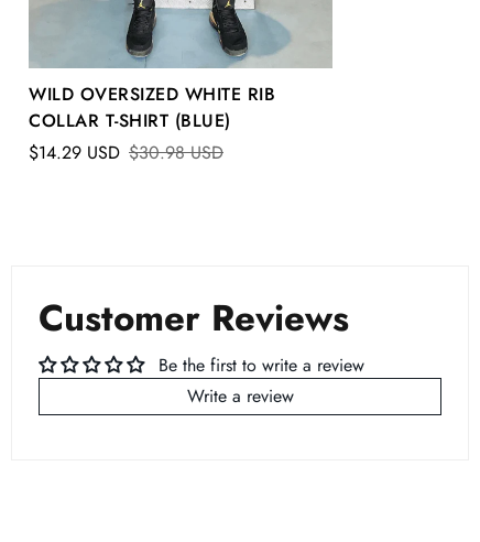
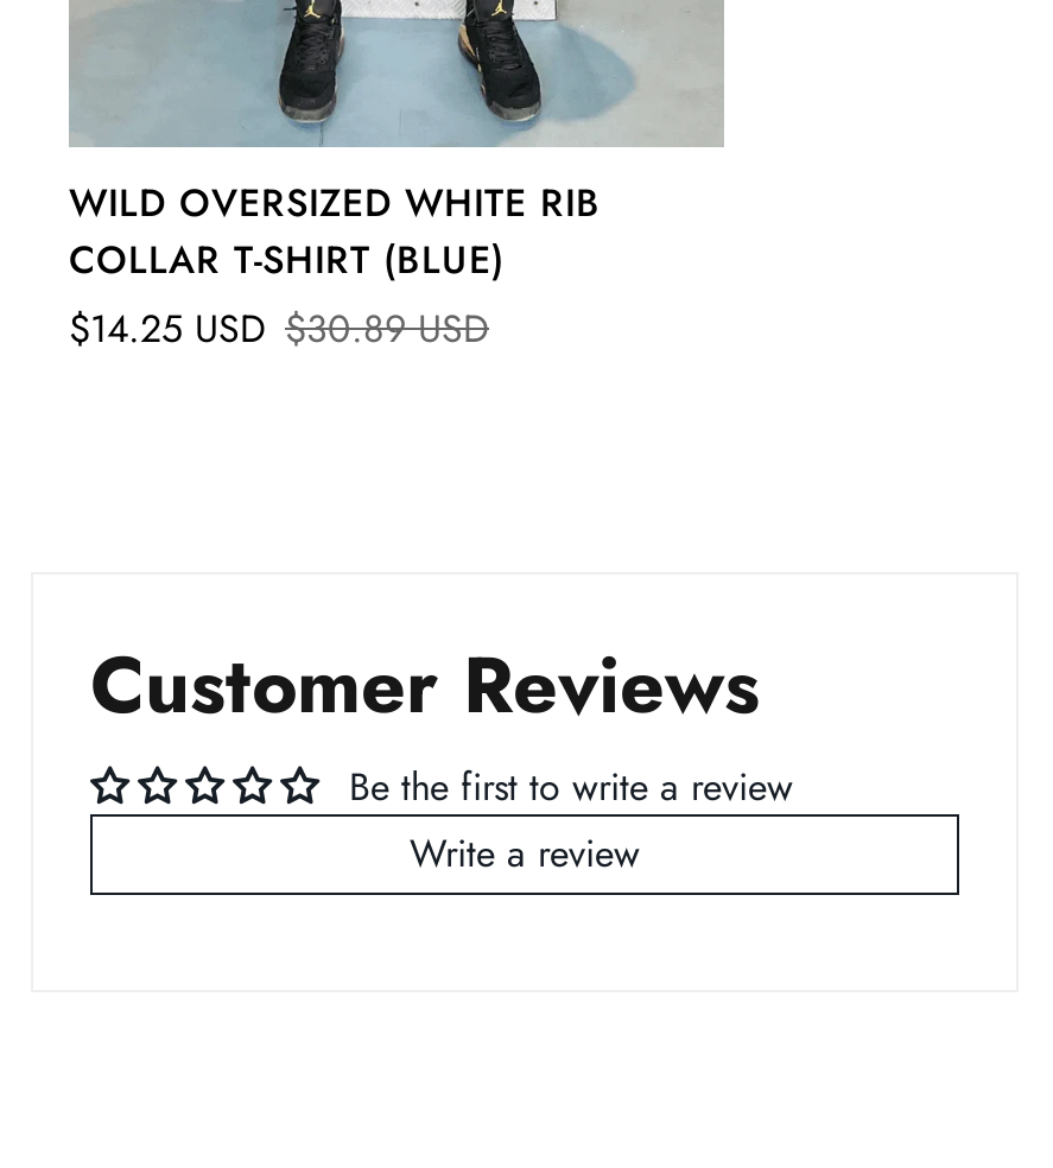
[29,140,223,166] $14.29 USD $30.98 USD -> [69,302,489,357] $14.25 USD $30.89 USD

